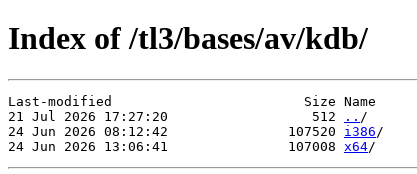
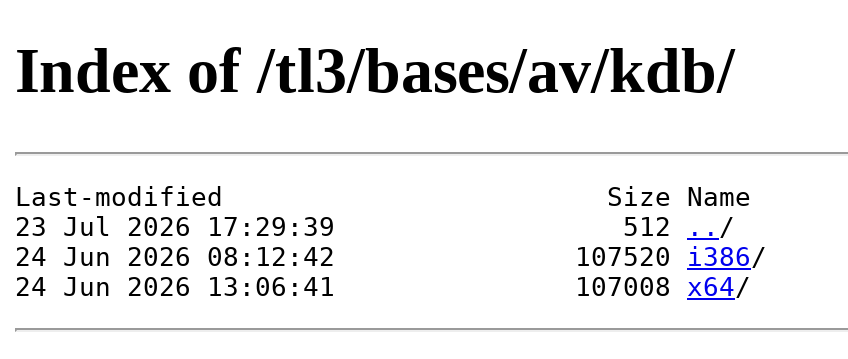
[8,109,368,124] 21 Jul 2026 17:27:20 512.. / -> [15,212,735,242] 23 Jul 2026 17:29:39 512.. /

